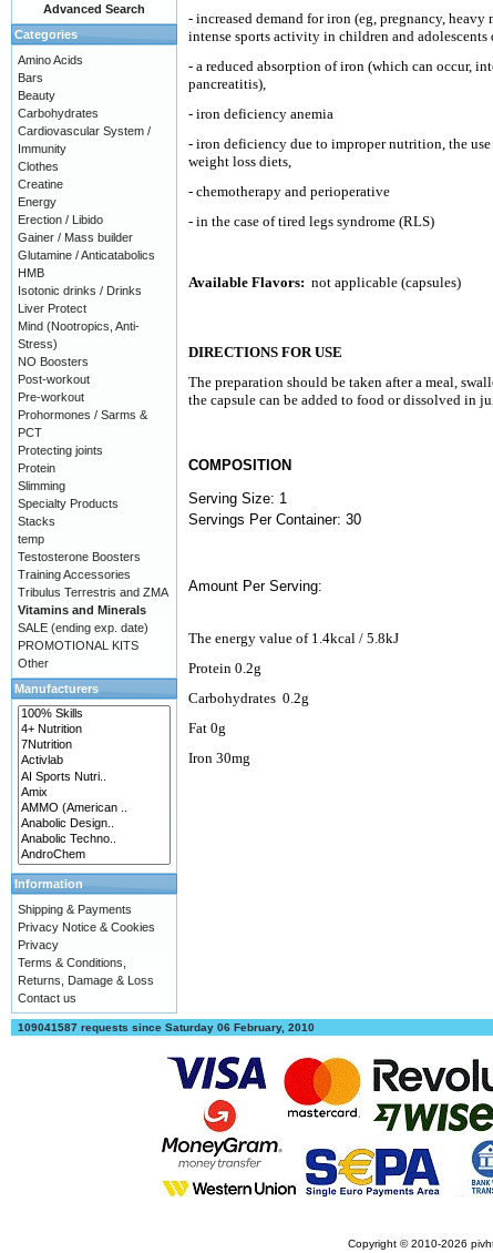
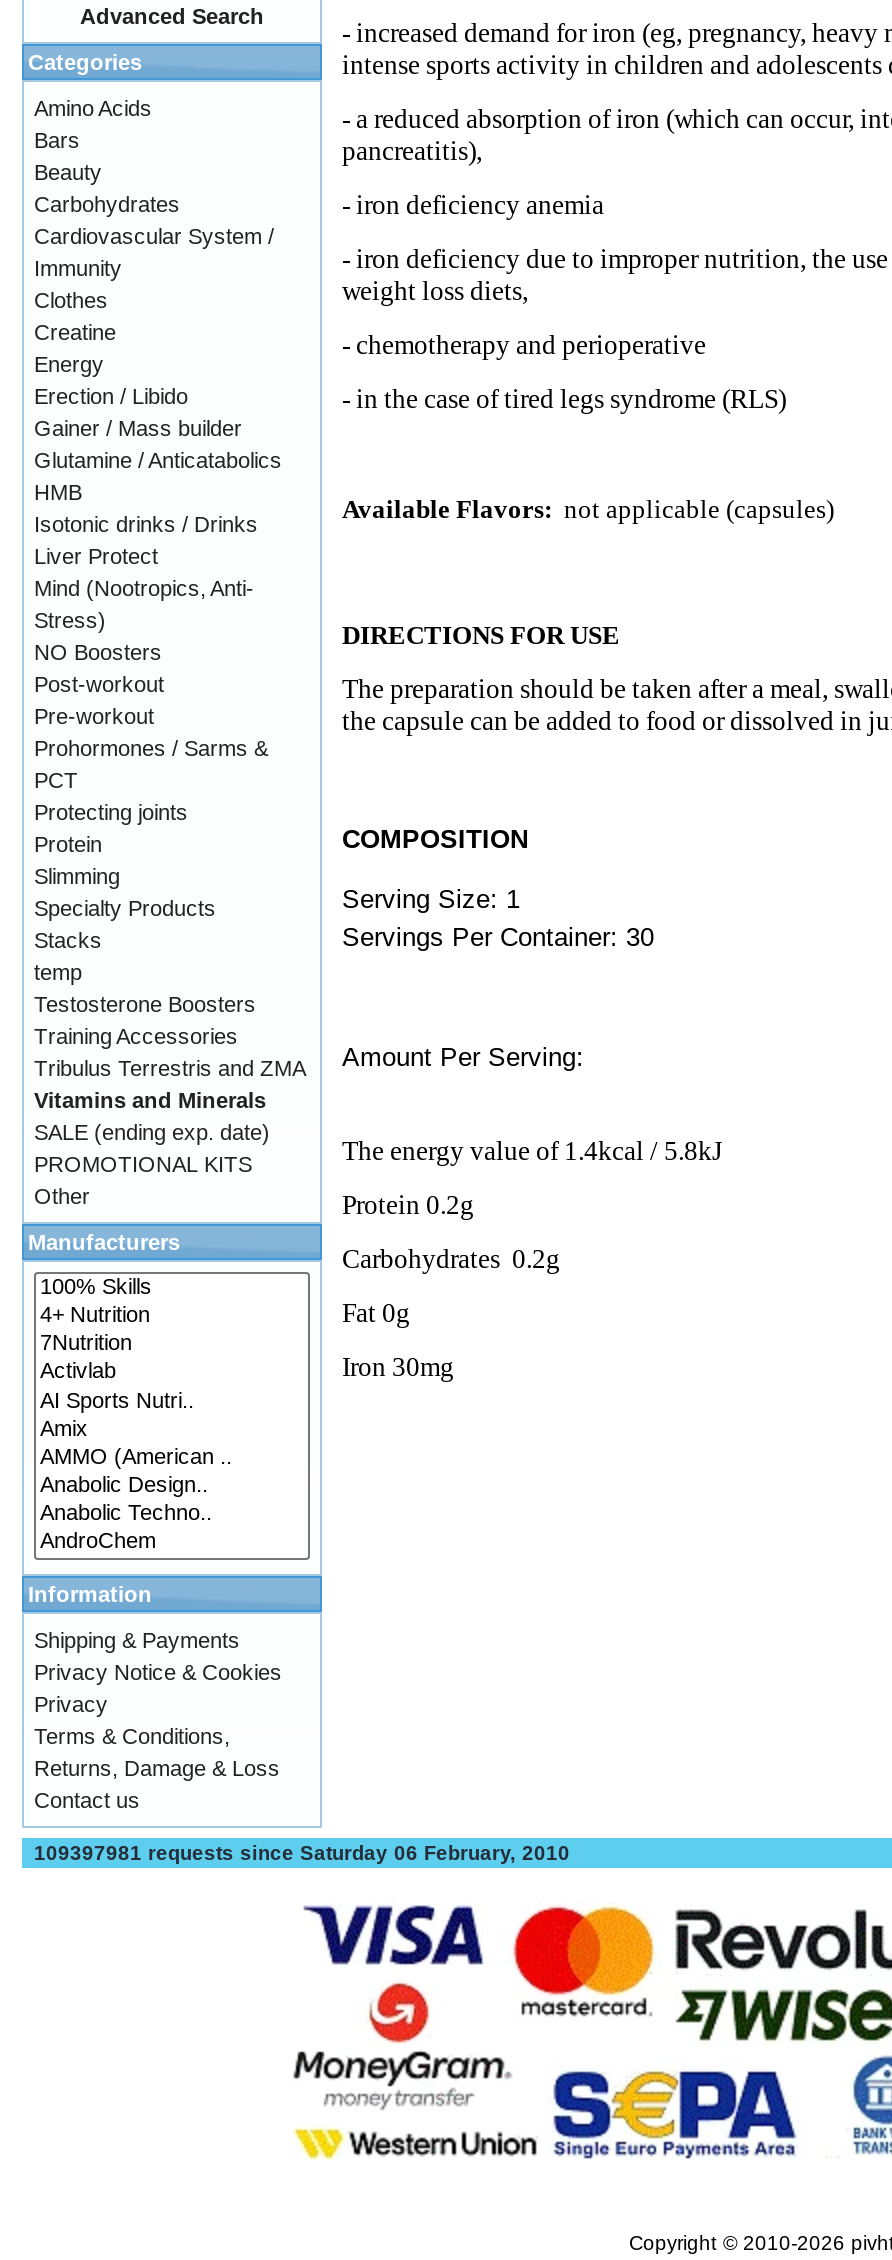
[11,1021,321,1033] 109041587 requests since Saturday 06 February, 2010 -> [22,1841,582,1863] 109397981 requests since Saturday 06 February, 2010

